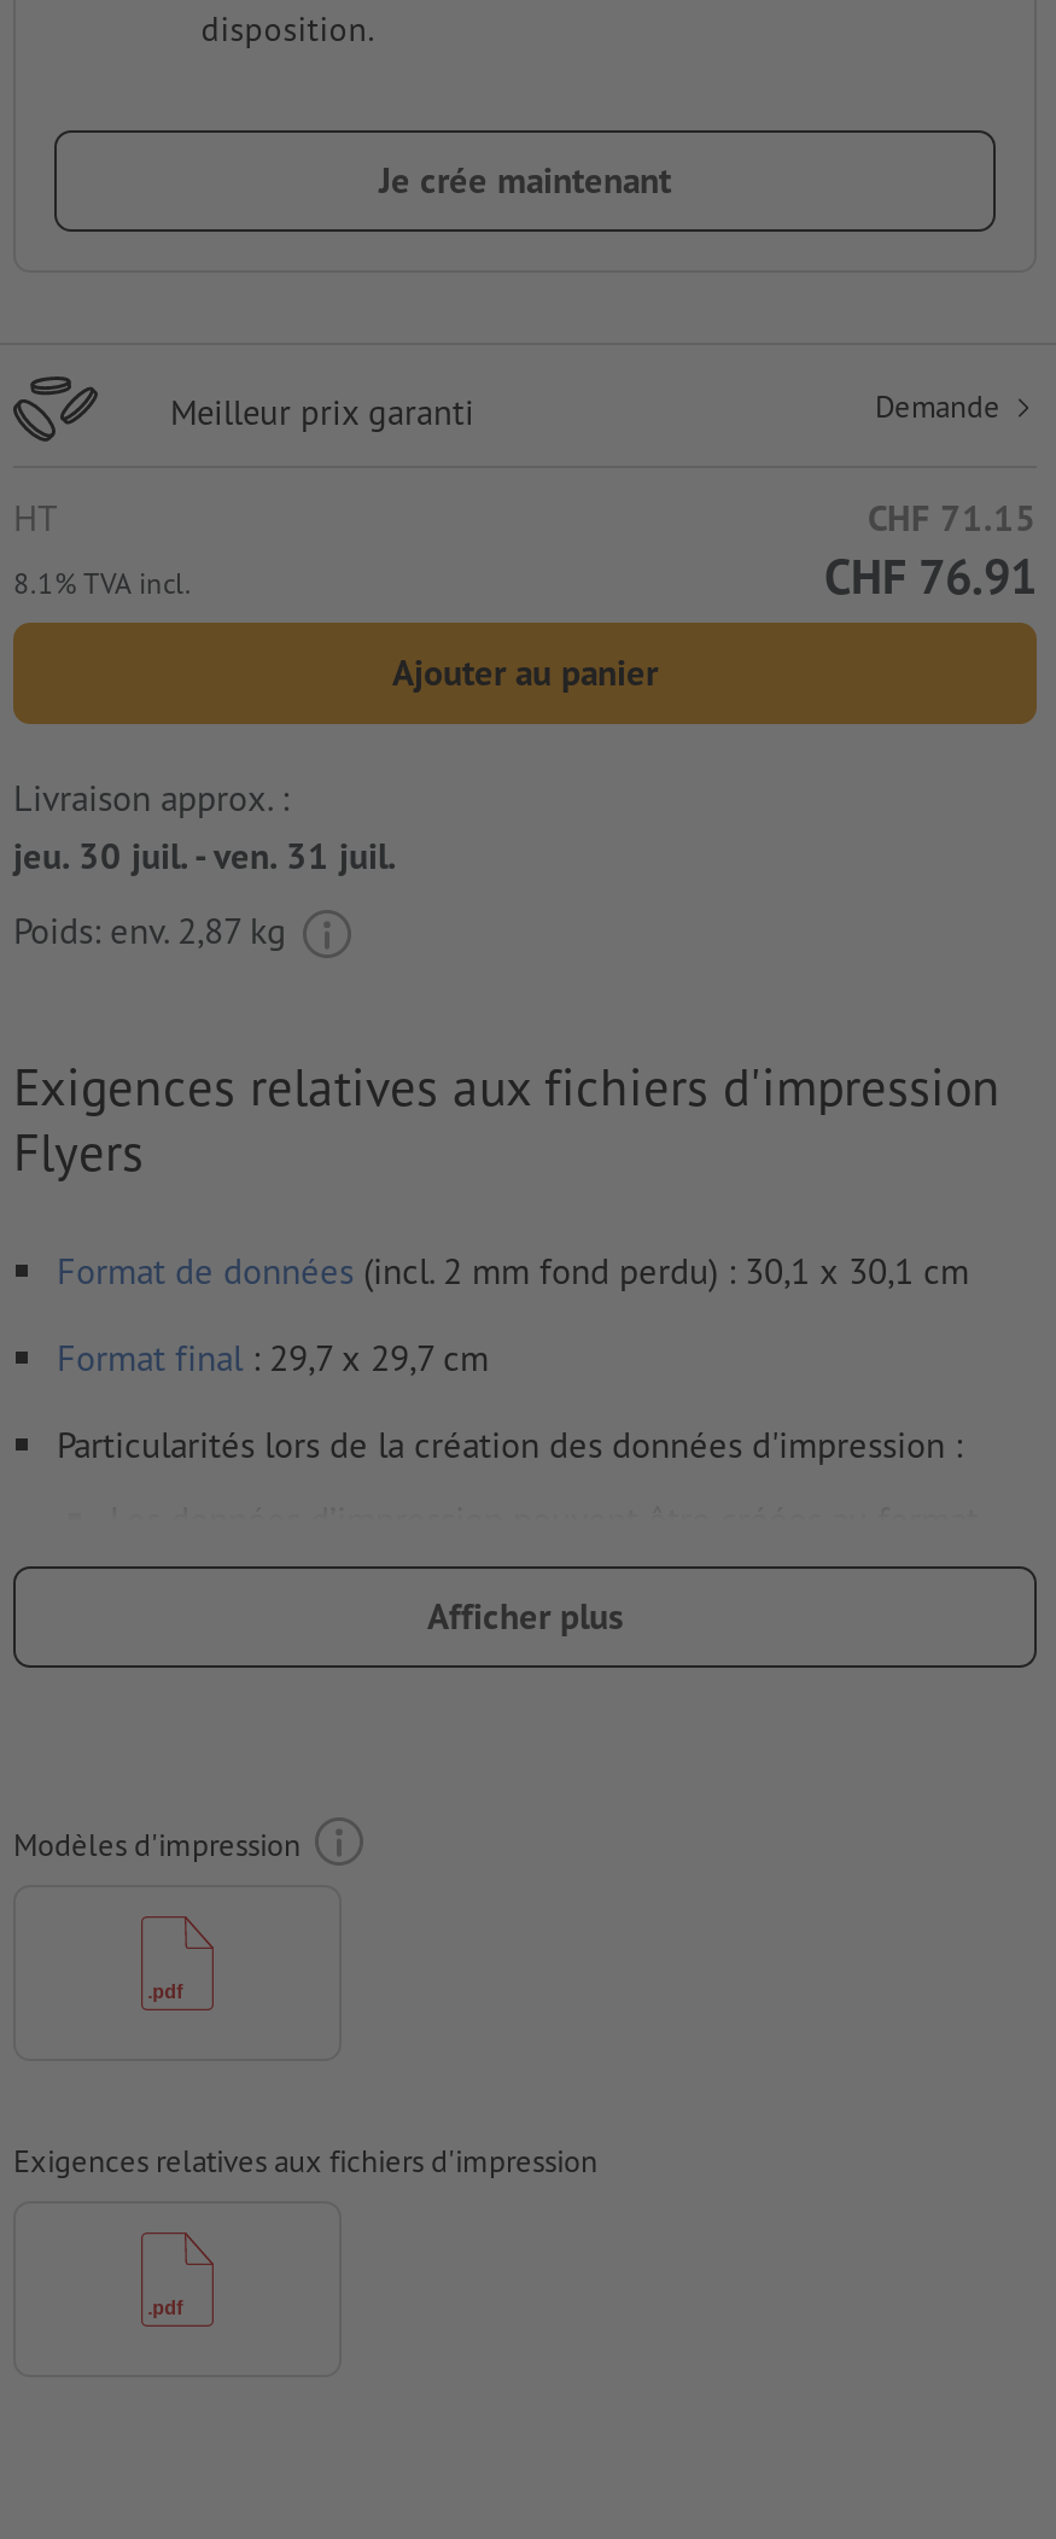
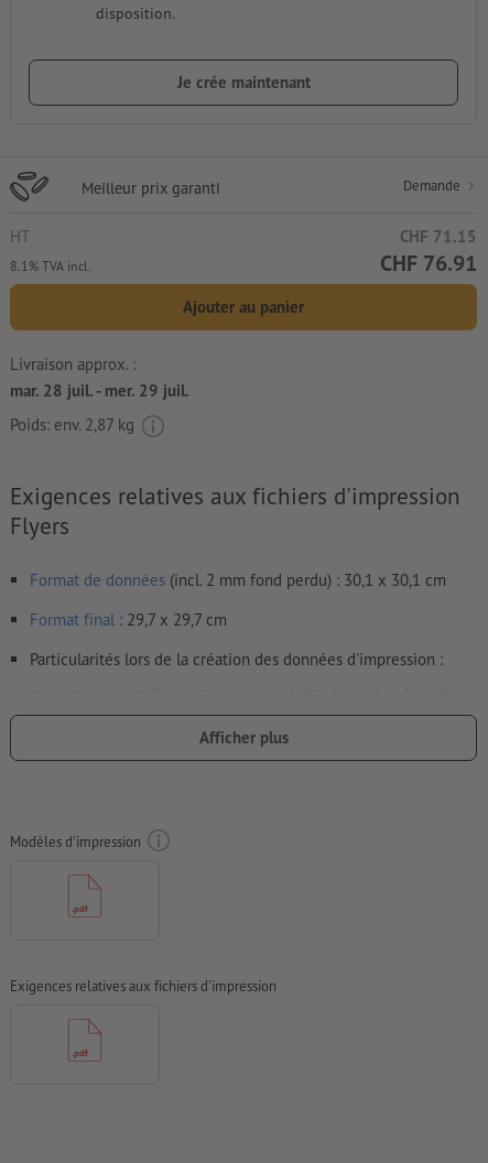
[13,833,397,879] jeu. 30 juil. - ven. 31 juil. -> [10,380,189,401] mar. 28 juil. - mer. 29 juil.

